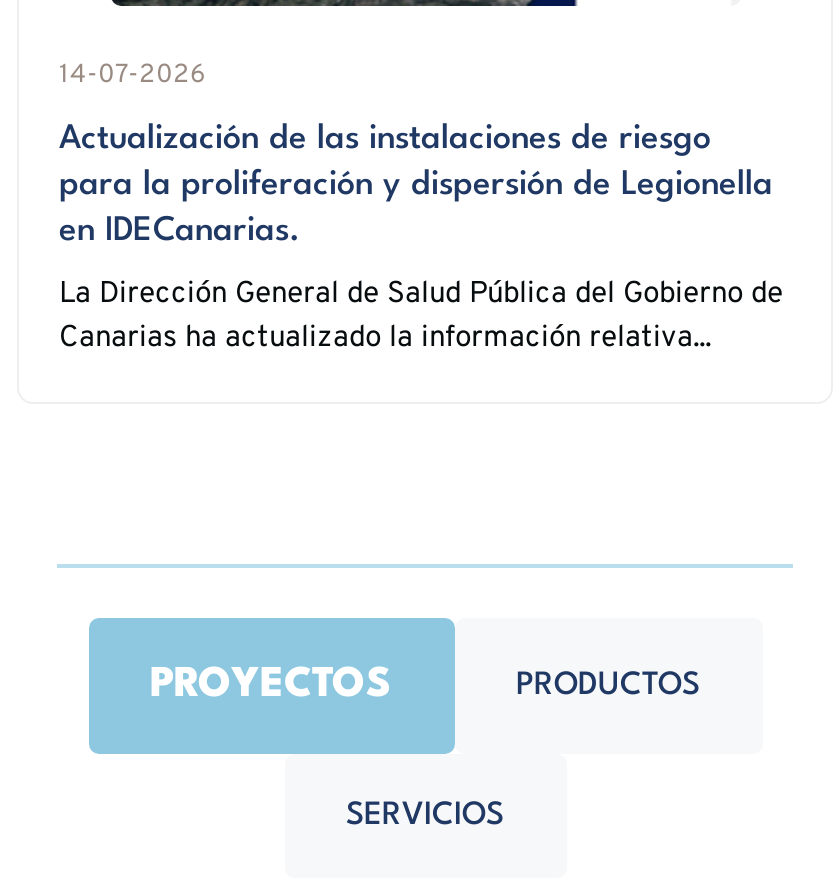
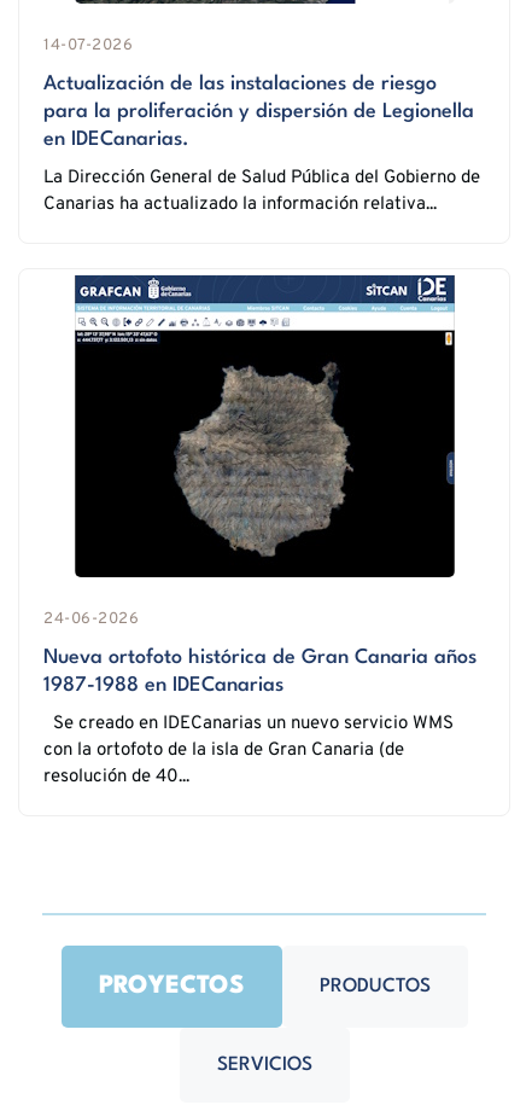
none -> [43,274,477,789] [image] | 24-06-2026 | Nueva ortofoto histórica de Gran Canaria años | 1987-1988 en IDECanarias | Se creado en IDECanarias un nuevo servicio WMS | con la ortofoto de la isla de Gran Canaria (de | resolución de 40...

